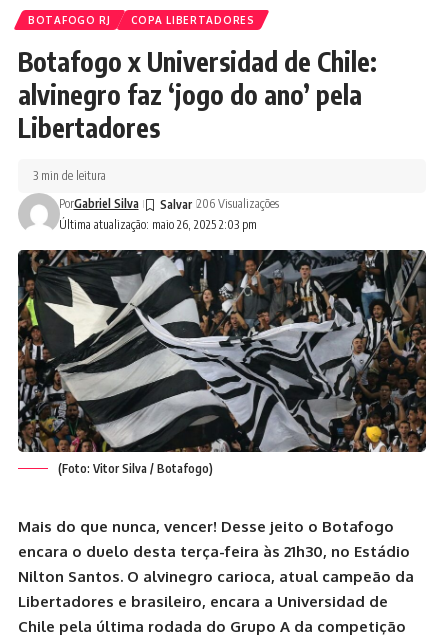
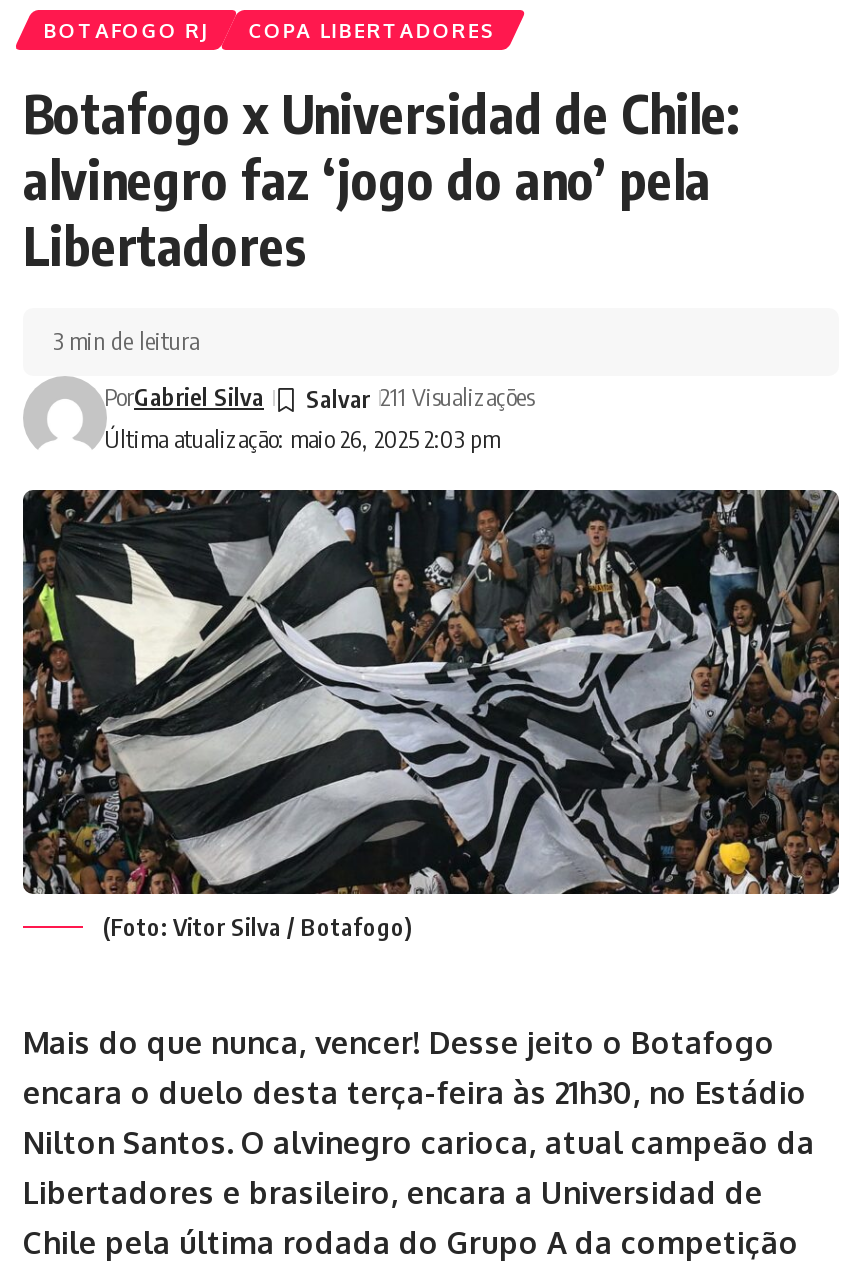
[196,196,278,211] 206 Visualizações -> [380,382,534,412] 211 Visualizações

